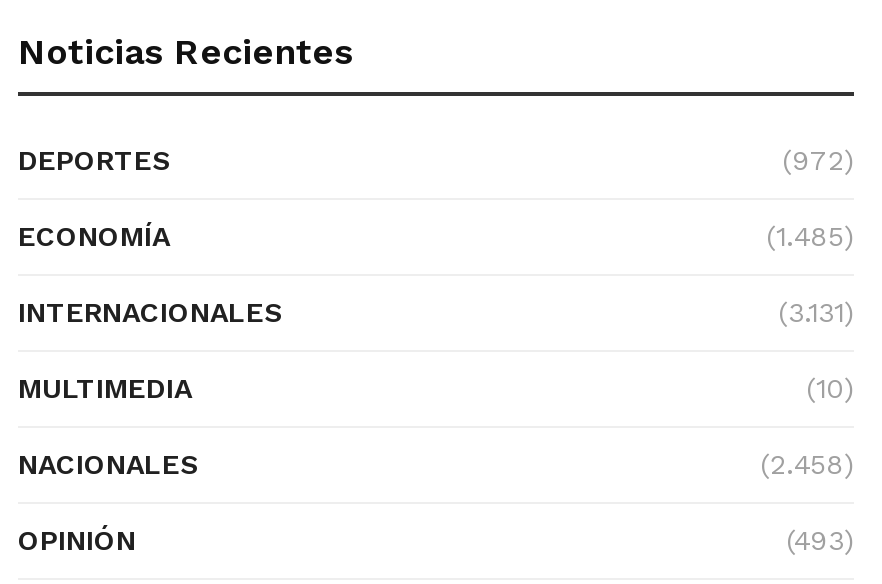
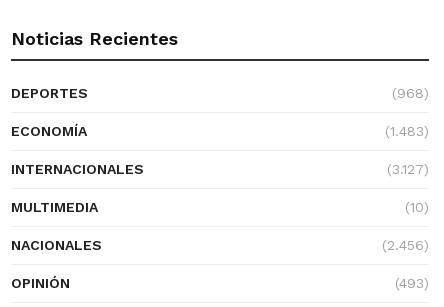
[782,144,854,176] (972) -> [392,85,429,101] (968)
[766,220,854,252] (1.485) -> [385,123,429,139] (1.483)
[778,296,854,328] (3.131) -> [387,161,429,177] (3.127)
[760,448,854,480] (2.458) -> [382,237,429,253] (2.456)

